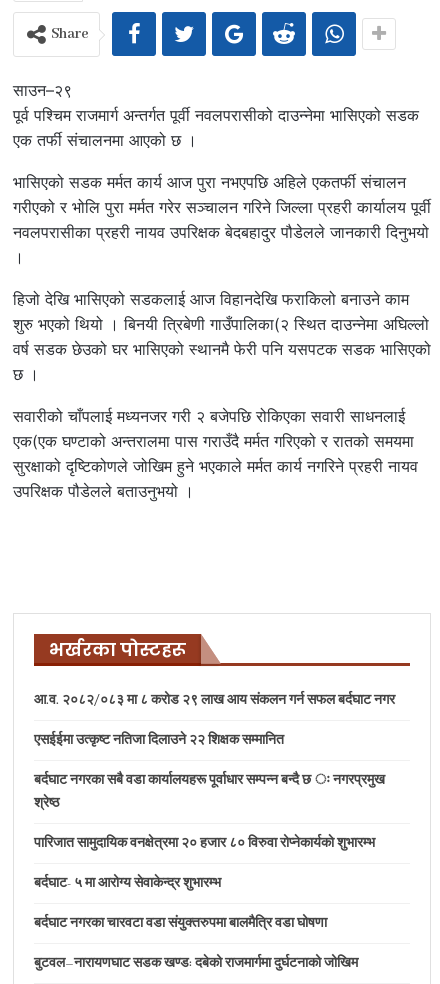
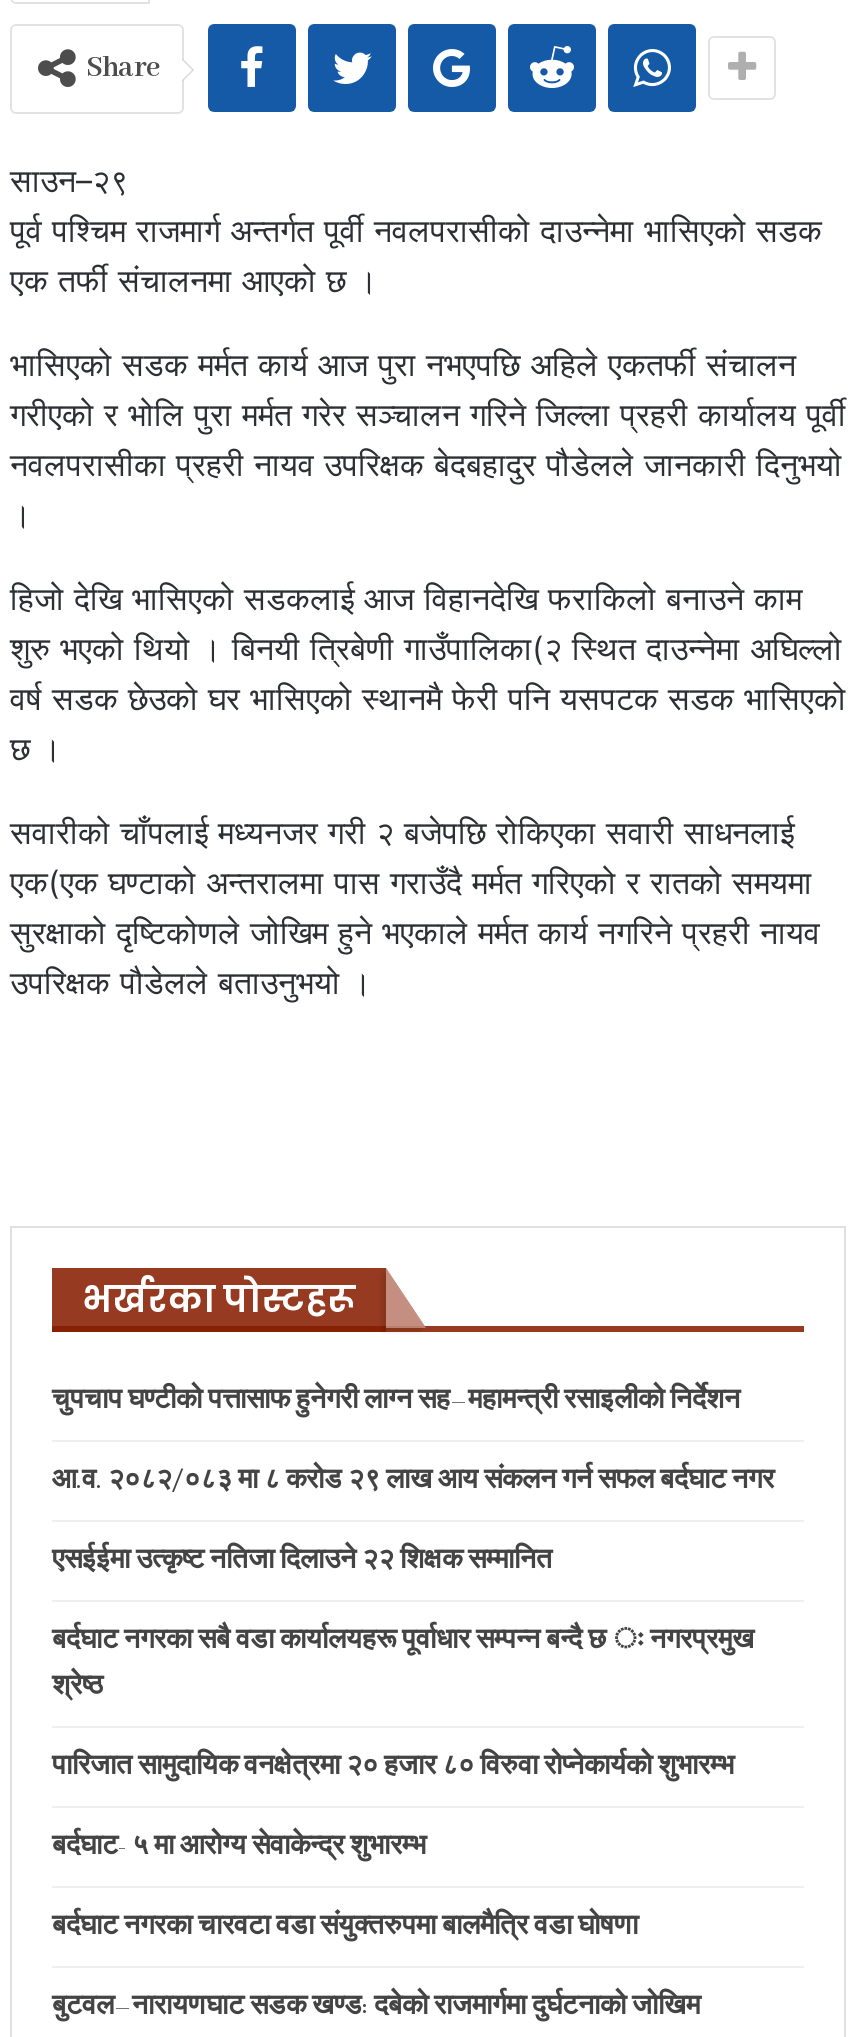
none -> [52,1384,740,1418] चुपचाप घण्टीको पत्तासाफ हुनेगरी लाग्न सह–महामन्त्री रसाइलीको निर्देशन

